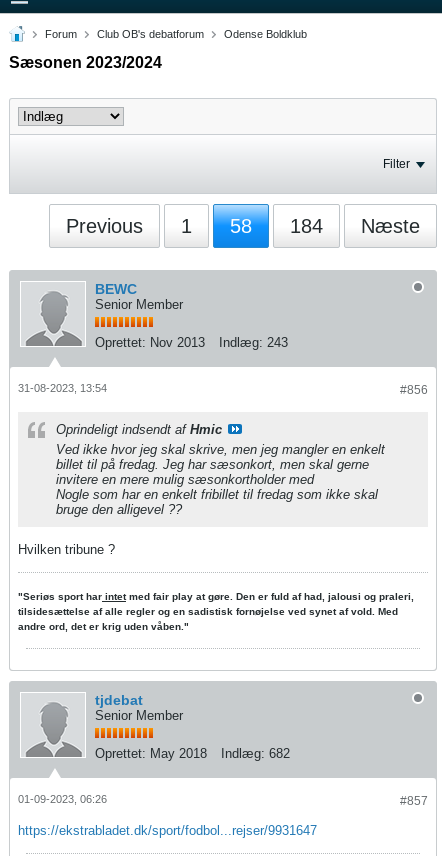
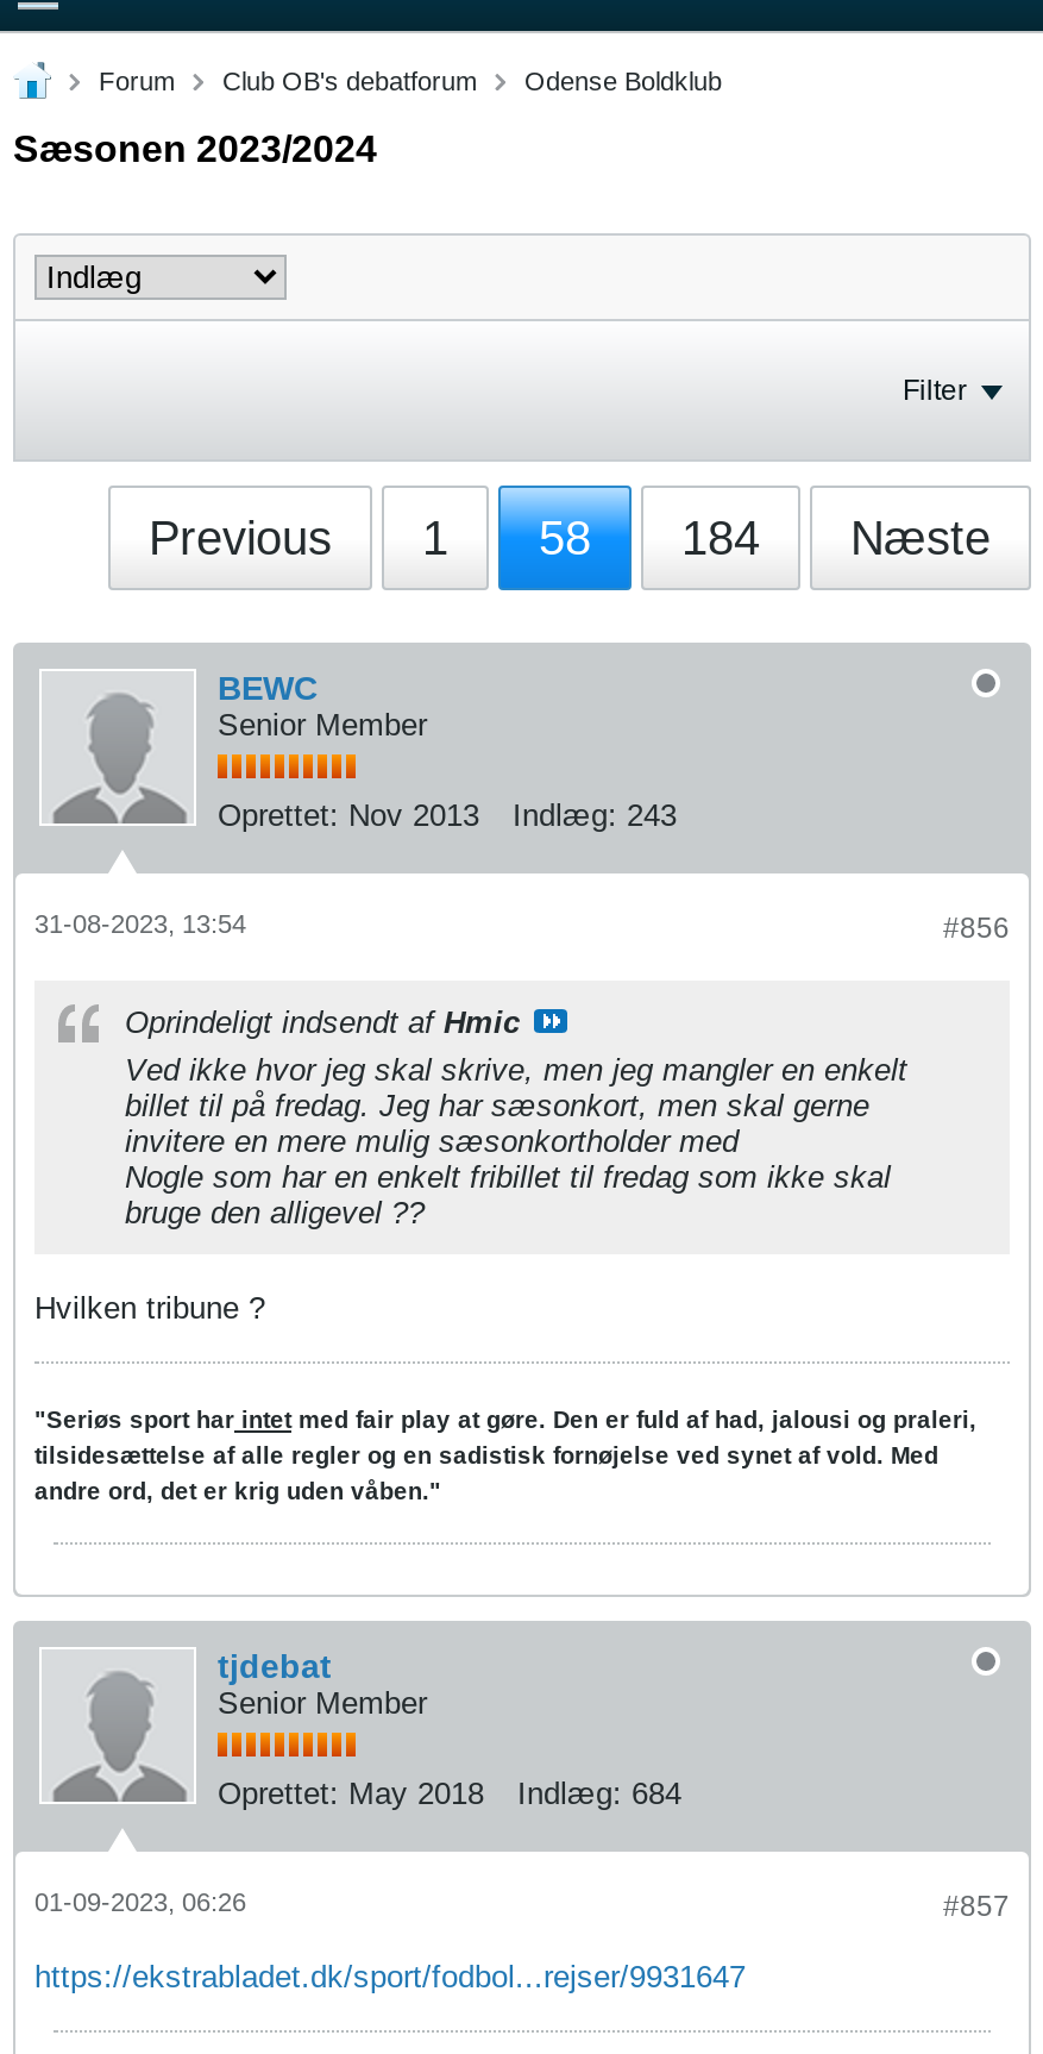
[95,746,290,761] Oprettet: May 2018 Indlæg: 682 -> [218,1776,681,1811] Oprettet: May 2018 Indlæg: 684

